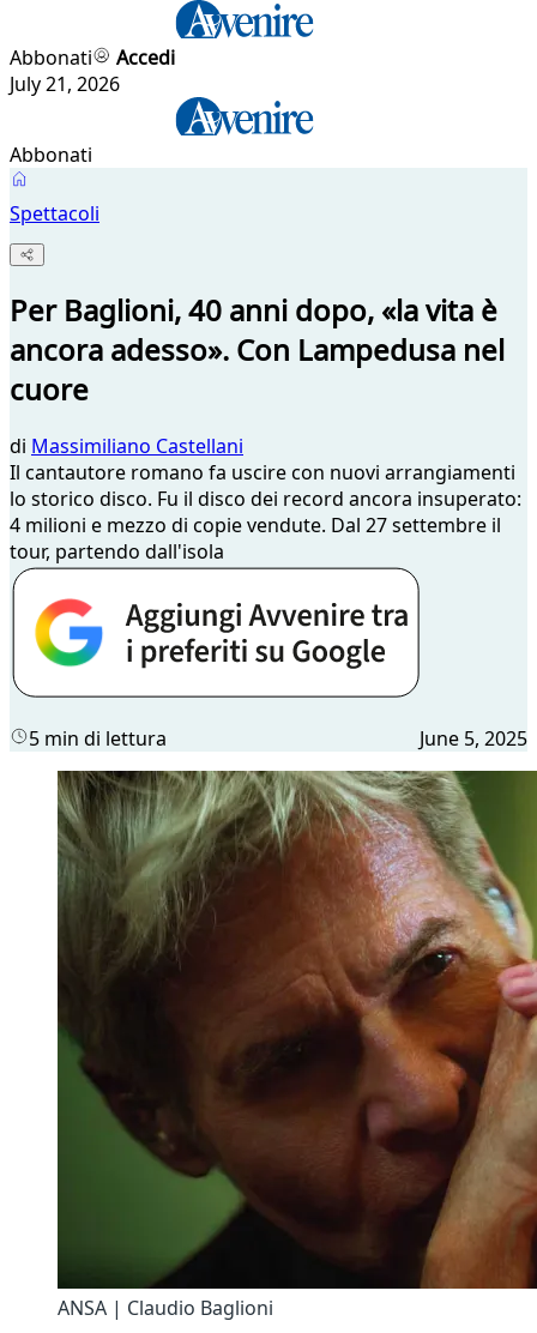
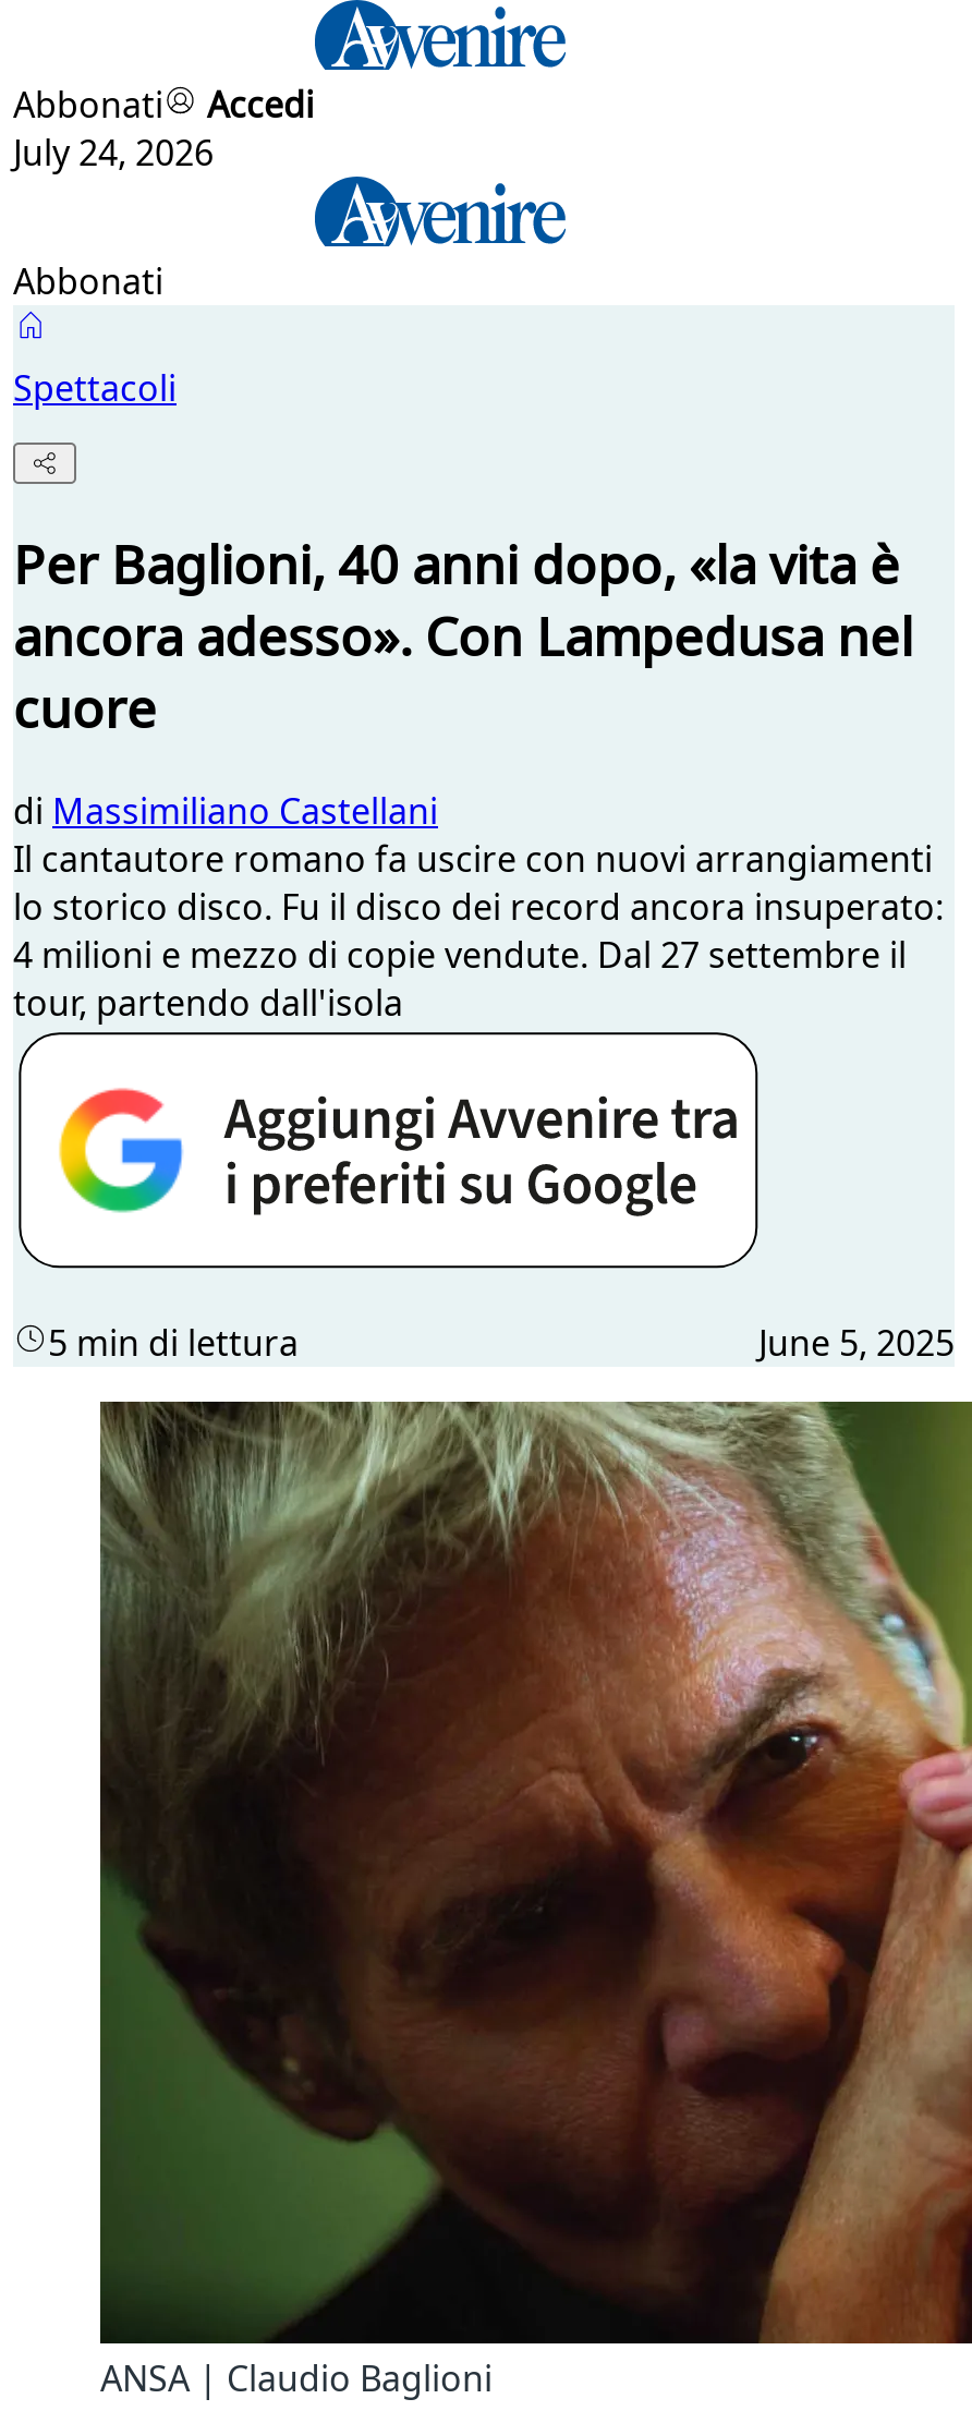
[10,71,120,97] July 21, 2026 -> [13,129,214,177] July 24, 2026

